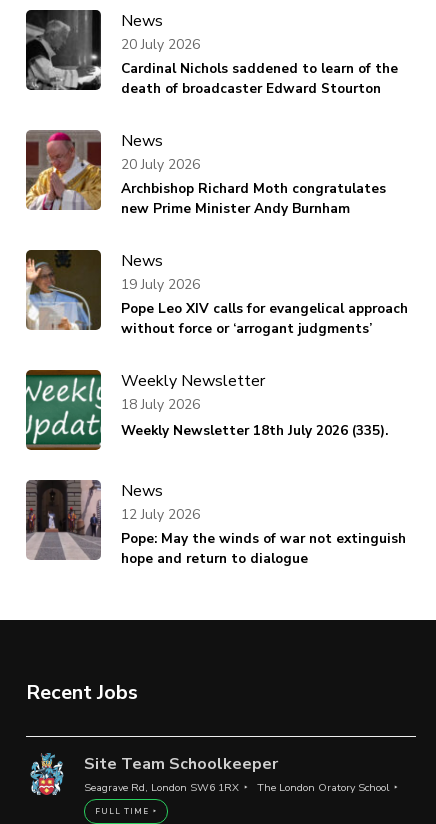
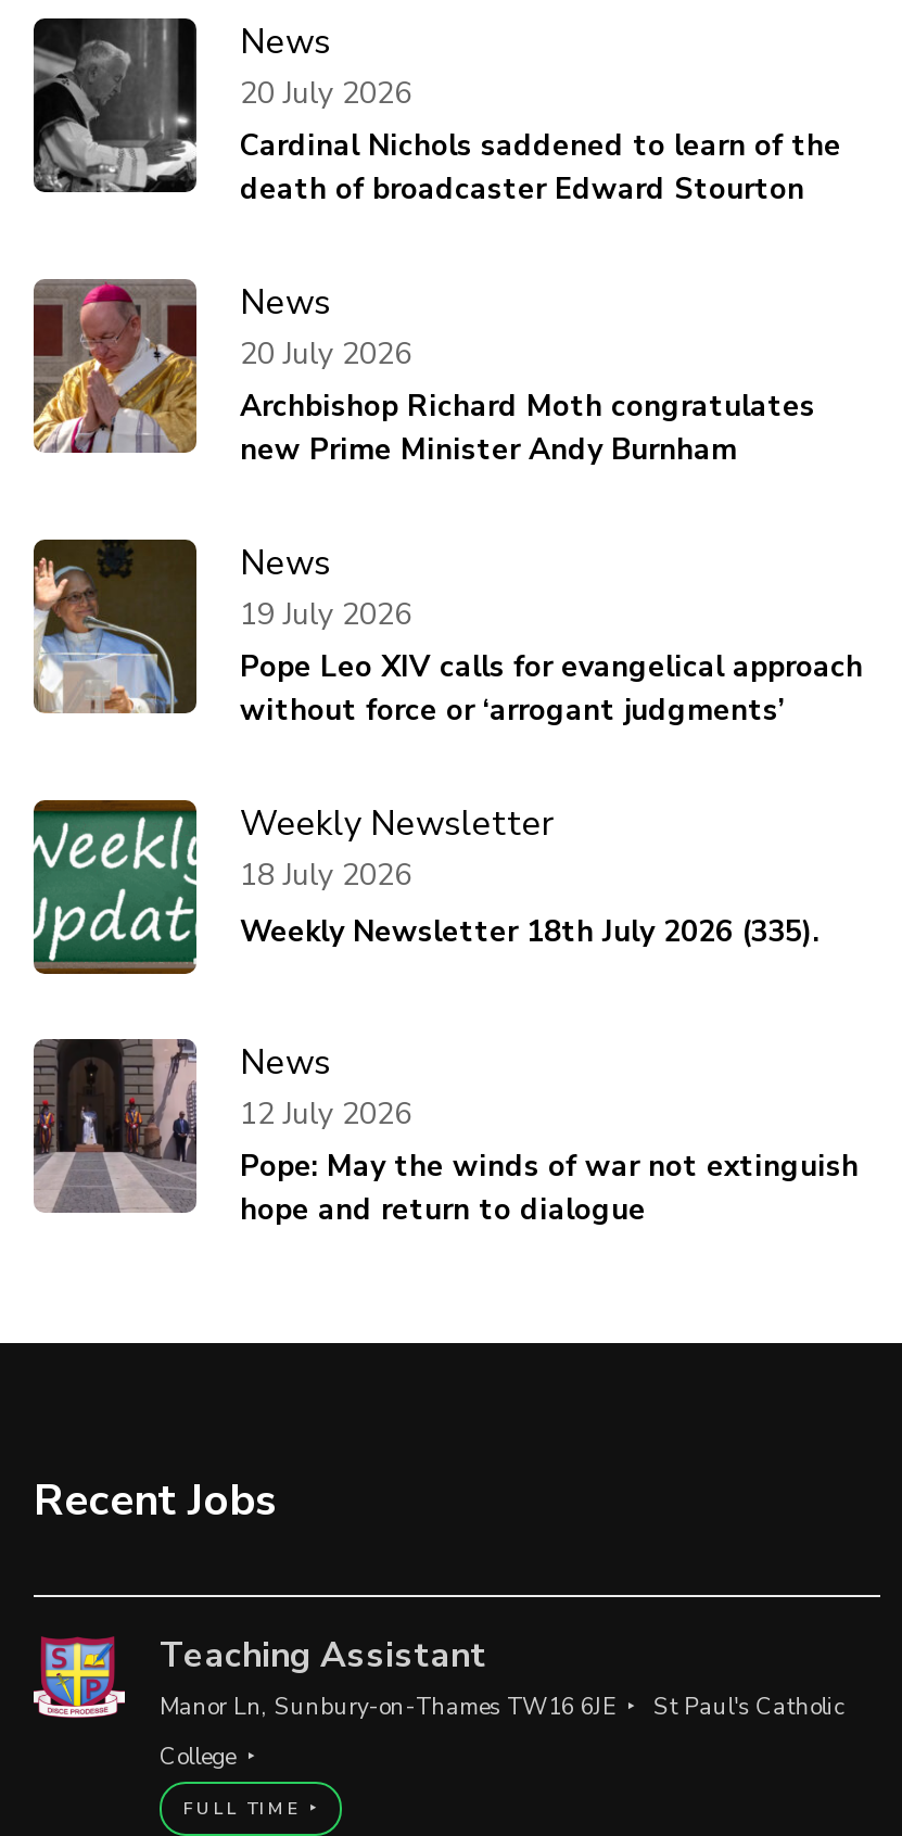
[29,752,389,796] [image] | Site Team Schoolkeeper | Seagrave Rd, London SW6 1RX | The London Oratory School -> [31,1632,843,1773] [image] | Teaching Assistant | Manor Ln, Sunbury-on-Thames TW16 6JE | St Paul's Catholic | College

